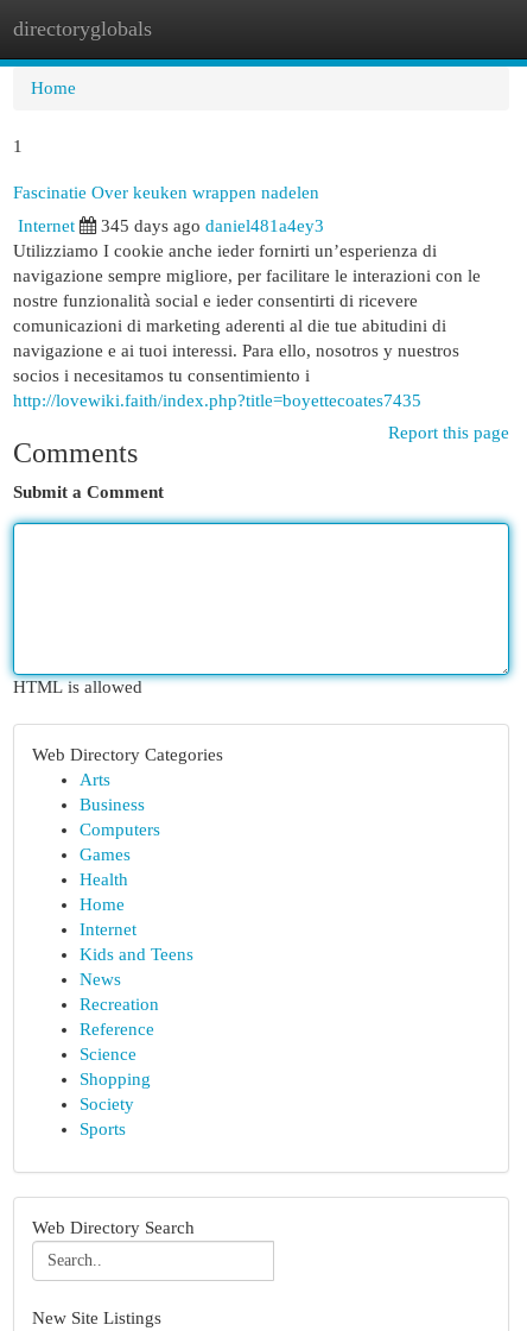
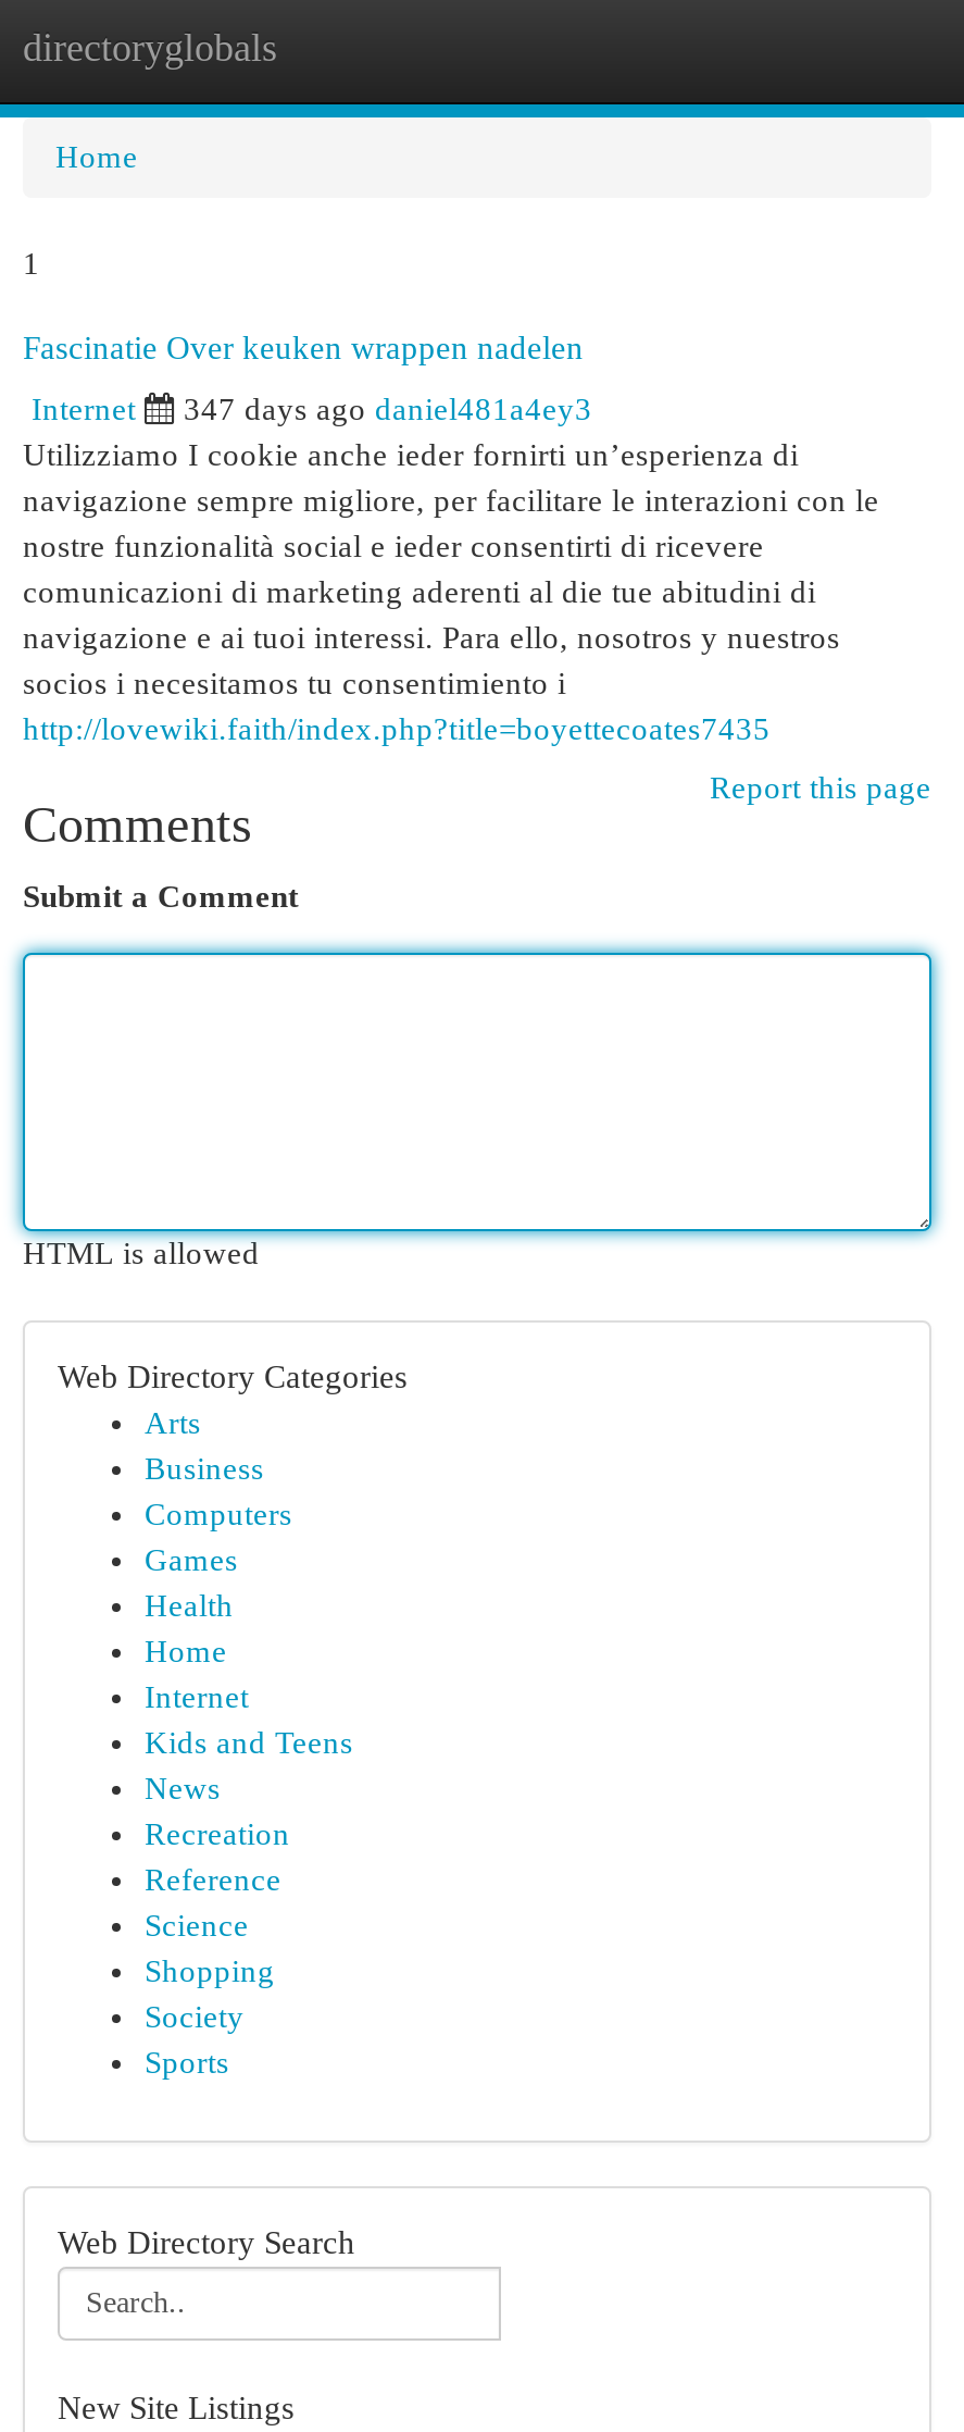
[101,216,324,235] 345 days ago daniel481a4ey3 -> [184,392,592,426] 347 days ago daniel481a4ey3

